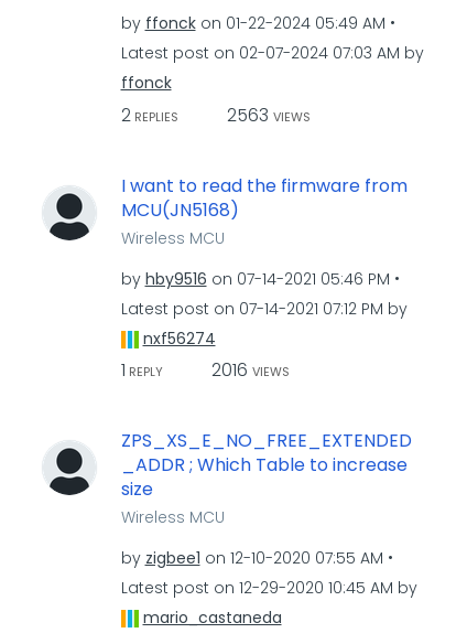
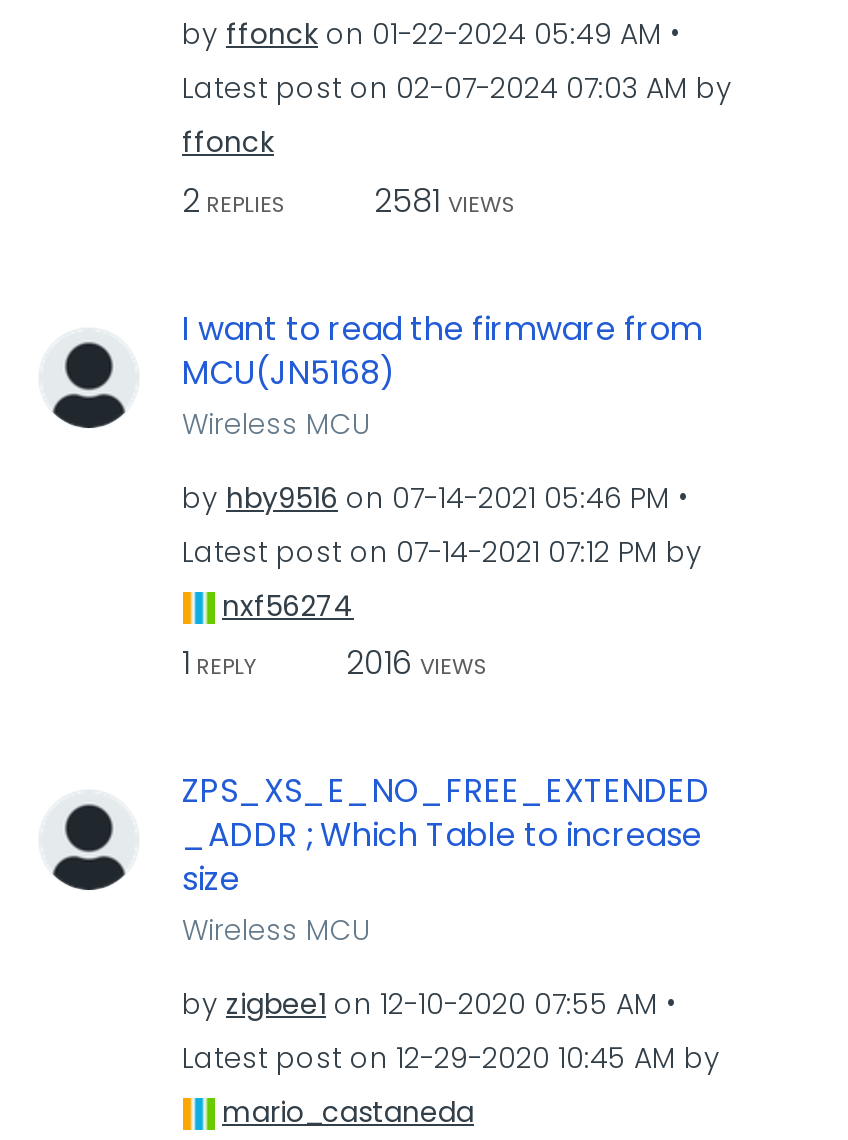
[121,102,310,127] 2 REPLIES 2563 VIEWS -> [182,177,516,223] 2 REPLIES 2581 VIEWS

